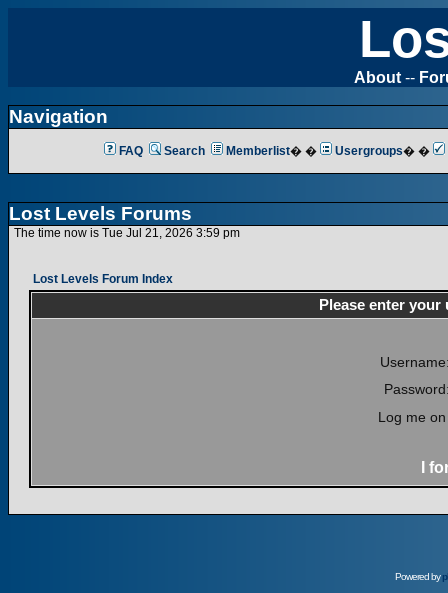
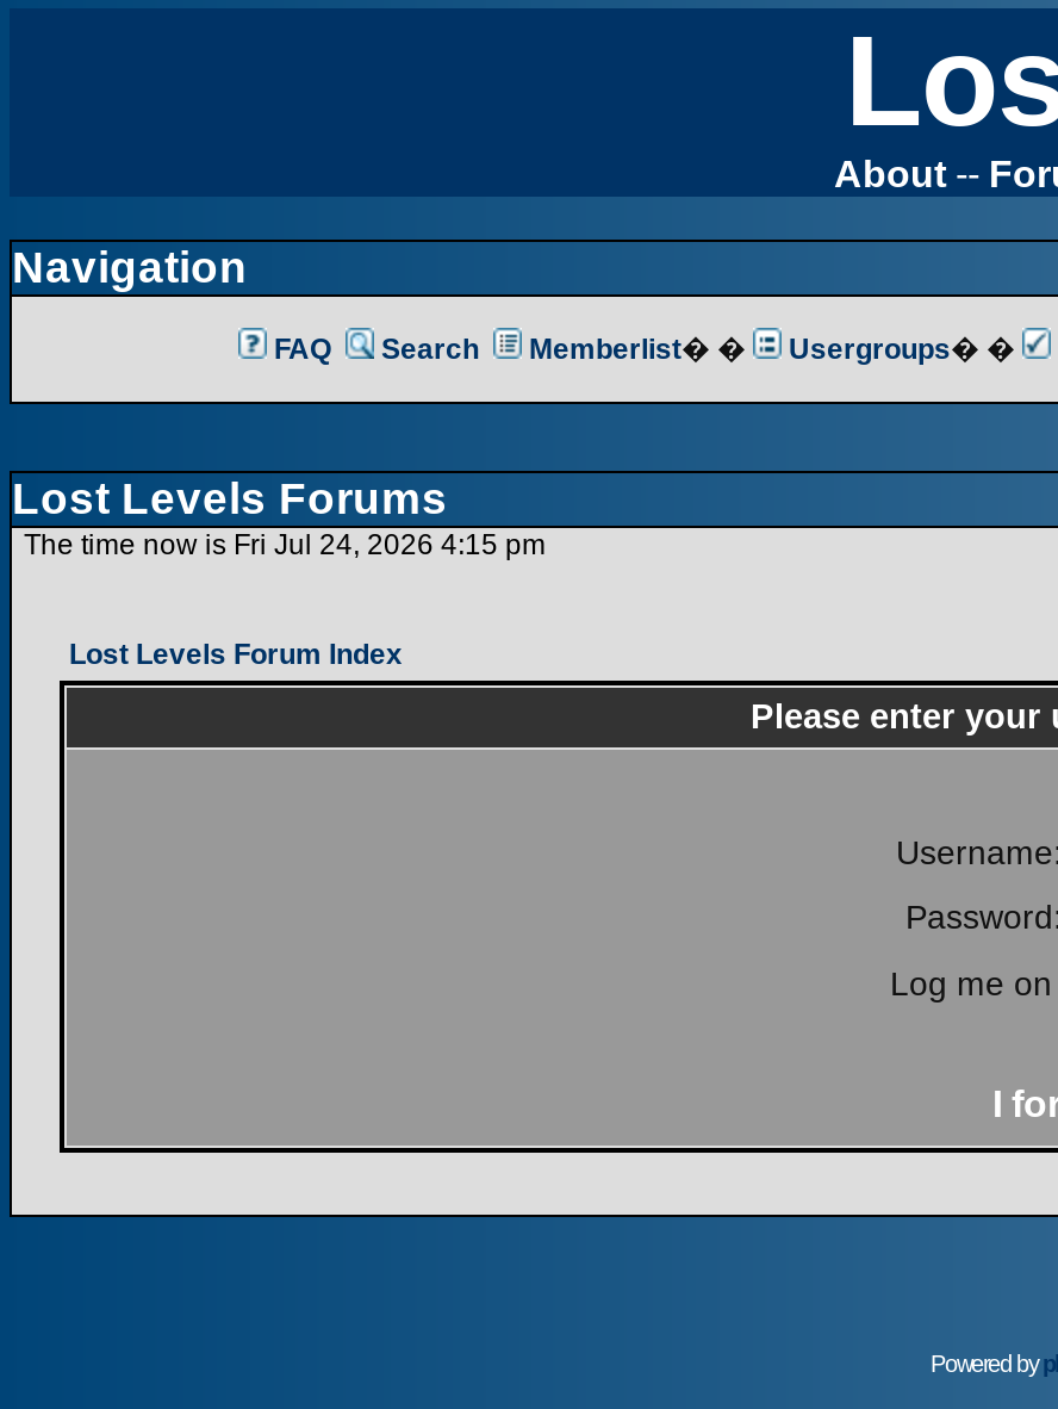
[14,226,240,240] The time now is Tue Jul 21, 2026 3:59 pm -> [24,527,546,561] The time now is Fri Jul 24, 2026 4:15 pm

